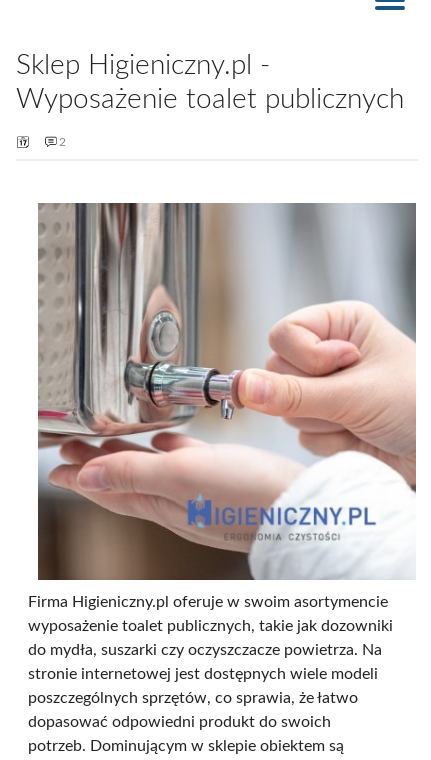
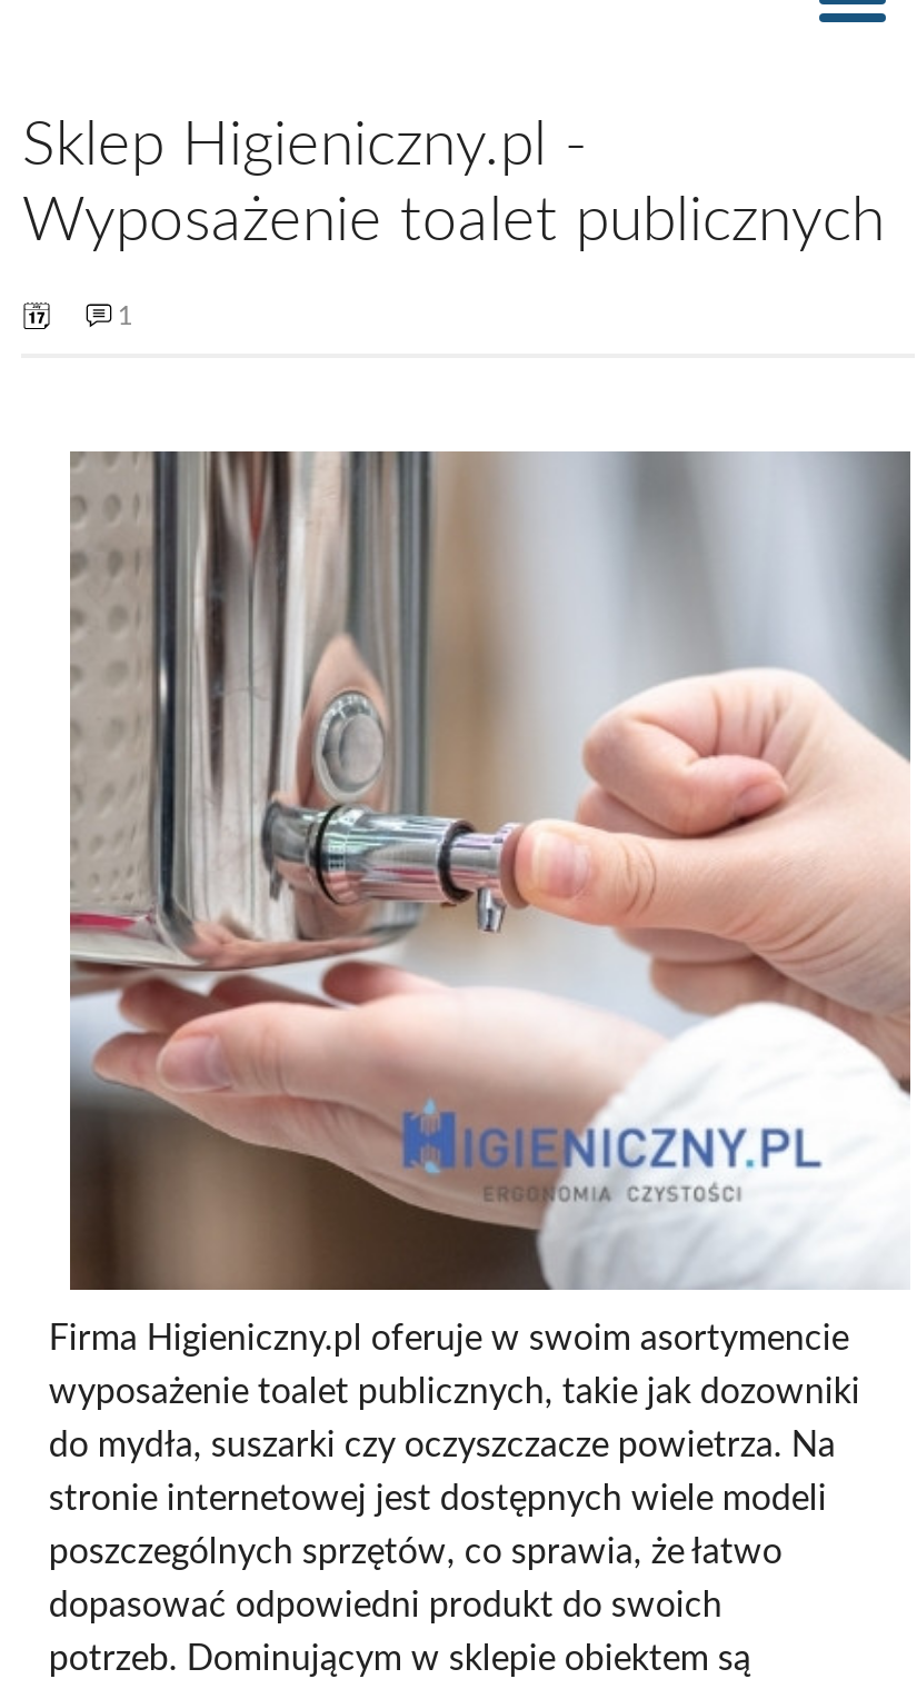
[59,136,66,148] 2 -> [118,302,133,329] 1

